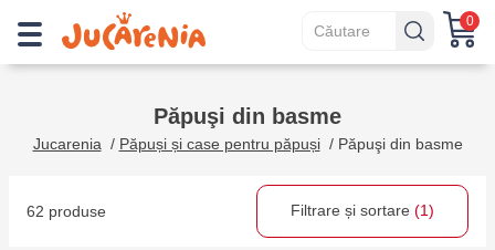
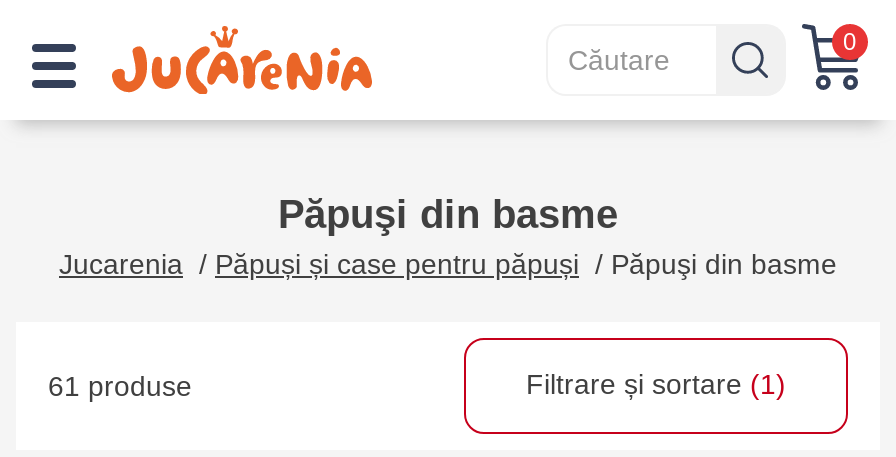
[27,202,106,220] 62 produse -> [48,369,192,401] 61 produse

